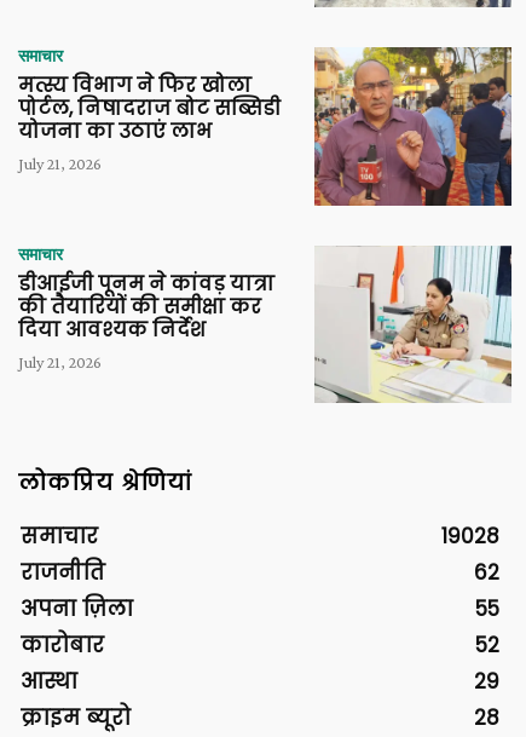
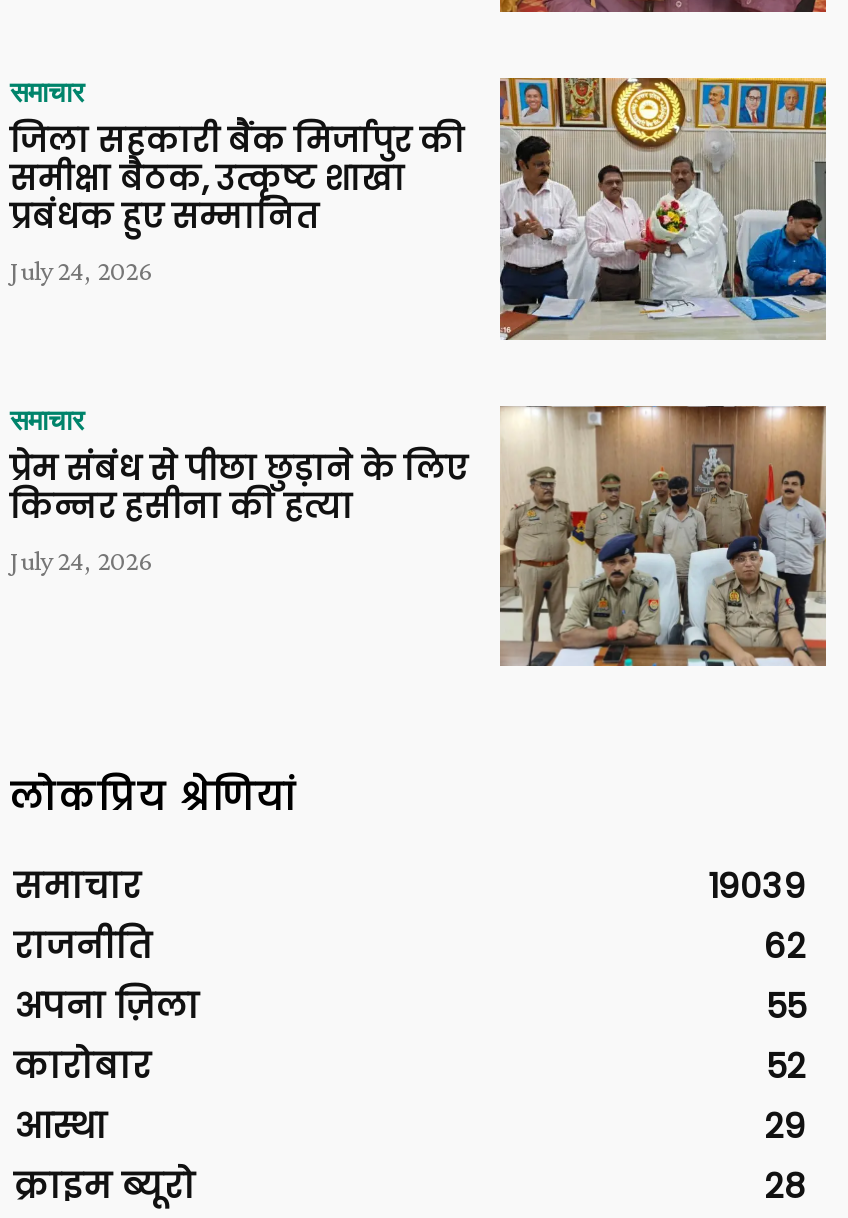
[18,46,513,207] [image] | मत्स्य विभाग ने फिर खोला | पोर्टल, निषादराज बोट सब्सिडी | योजना का उठाएं लाभ | July 21, 2026 -> [10,76,828,340] [image] | जिला सहकारी बैंक मिर्जापुर की | समीक्षा बैठक, उत्कृष्ट शाखा | प्रबंधक हुए सम्मानित | July 24, 2026
[18,246,513,404] [image] | डीआईजी पूनम ने कांवड़ यात्रा | की तैयारियों की समीक्षा कर | दिया आवश्यक निर्देश | July 21, 2026 -> [10,404,828,668] [image] | प्रेम संबंध से पीछा छुड़ाने के लिए | किन्नर हसीना की हत्या | July 24, 2026
[441,522,499,551] 19028 -> [708,862,806,910] 19039

